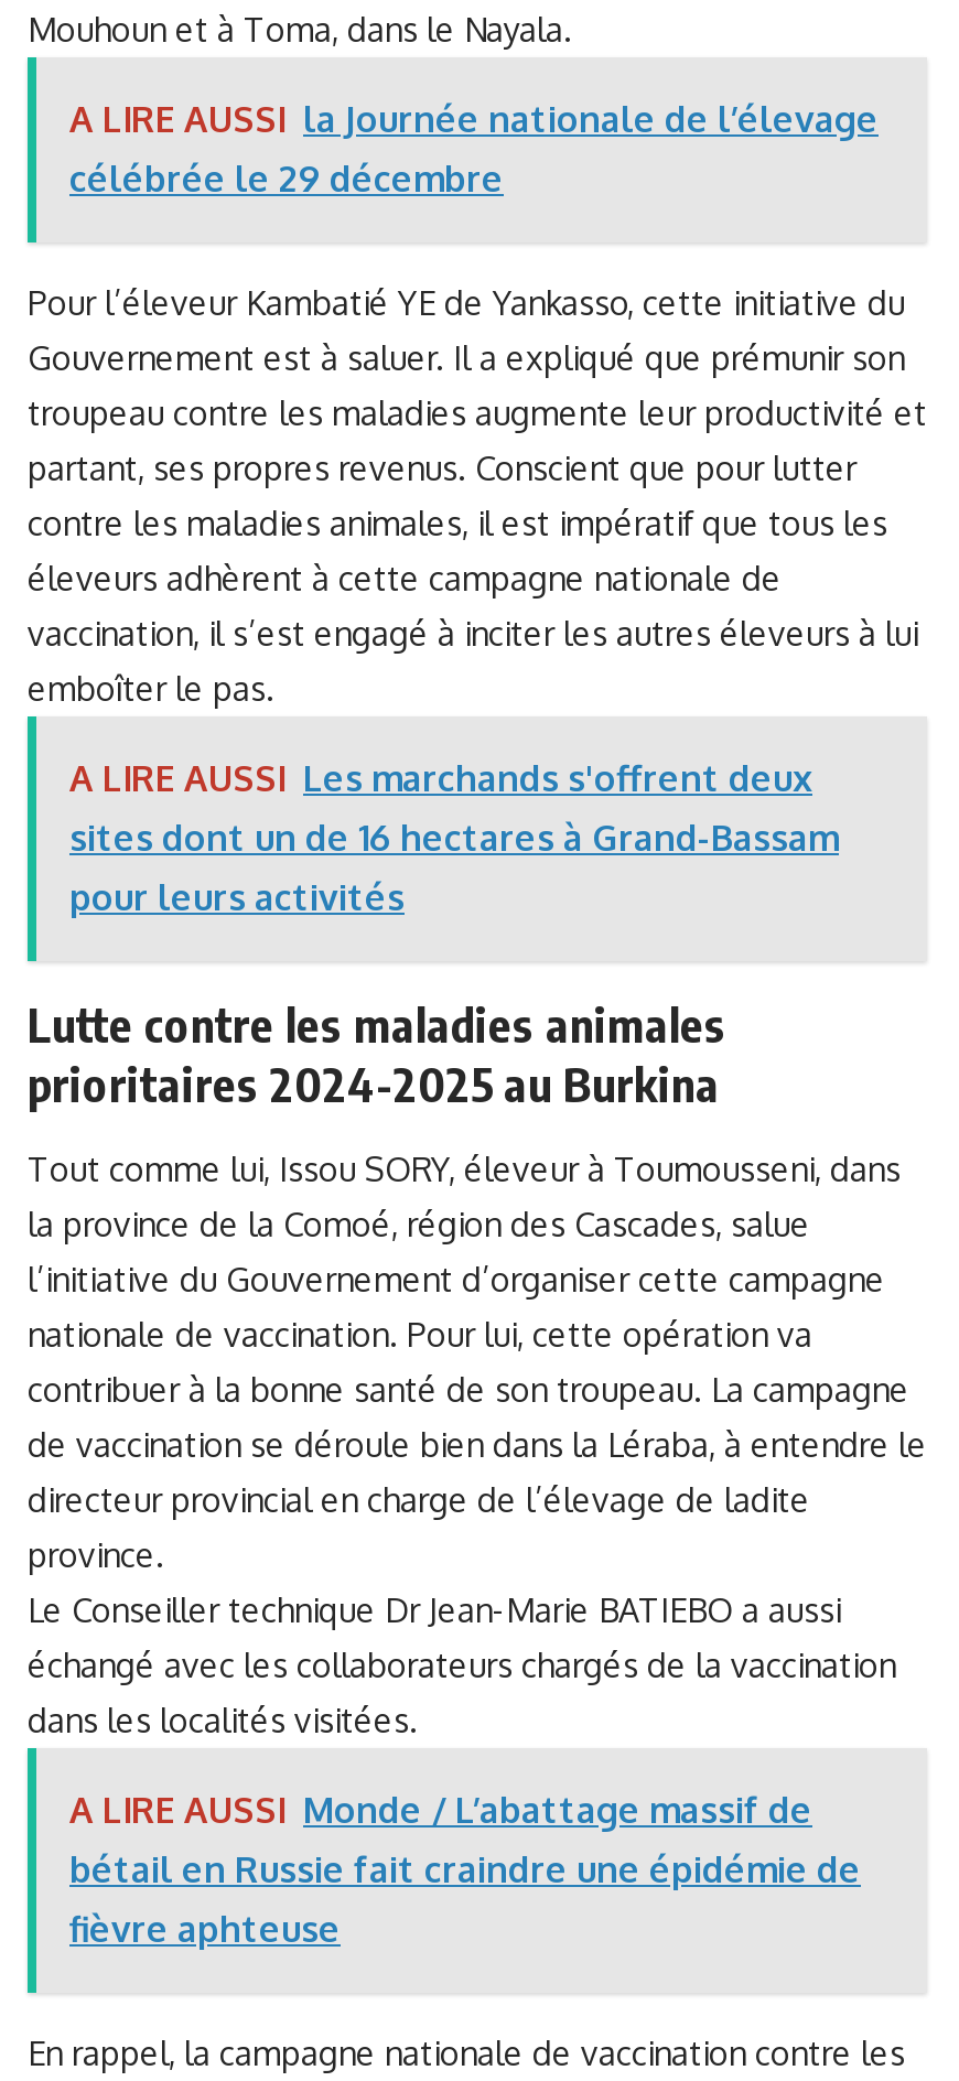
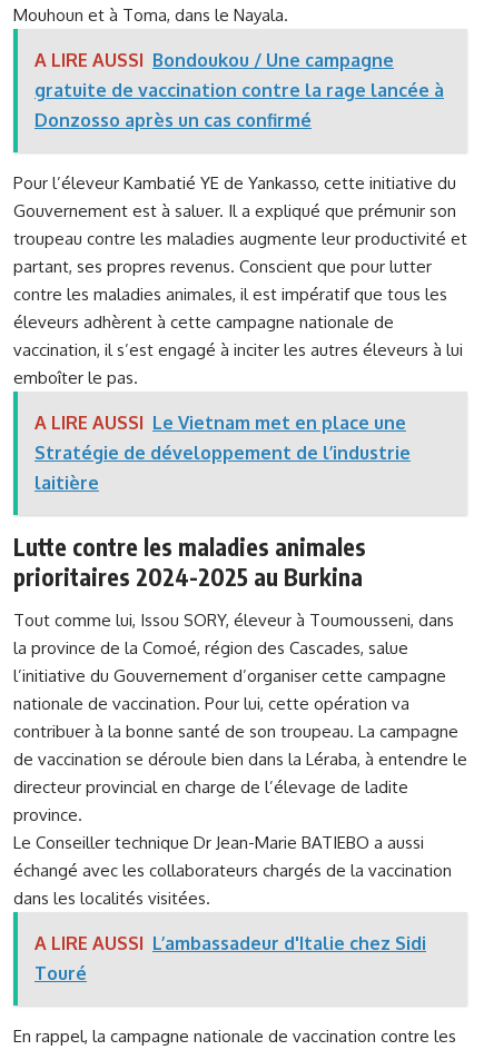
[69,96,879,200] A LIRE AUSSI la Journée nationale de l’élevage | célébrée le 29 décembre -> [34,48,444,131] A LIRE AUSSI Bondoukou / Une campagne | gratuite de vaccination contre la rage lancée à | Donzosso après un cas confirmé
moved [28,281,927,709] -> [13,172,467,388]: Pour l’éleveur Kambatié YE de Yankasso, cette initiative du | Gouvernement est à saluer. Il a expliqué que prémunir son | troupeau contre les maladies augmente leur productivité et | partant, ses propres revenus. Conscient que pour lutter | contre les maladies animales, il est impératif que tous les | éleveurs adhèrent à cette campagne nationale de | vaccination, il s’est engagé à inciter les autres éleveurs à lui | emboîter le pas.
[69,755,839,918] A LIRE AUSSI Les marchands s'offrent deux | sites dont un de 16 hectares à Grand-Bassam | pour leurs activités -> [34,411,411,493] A LIRE AUSSI Le Vietnam met en place une | Stratégie de développement de l’industrie | laitière
moved [28,993,927,1742] -> [13,531,467,909]: Lutte contre les maladies animales | prioritaires 2024-2025 au Burkina | Tout comme lui, Issou SORY, éleveur à Toumousseni, dans | ... | échangé avec les collaborateurs chargés de la vaccination | dans les localités visitées.
[69,1788,861,1951] A LIRE AUSSI Monde / L’abattage massif de | bétail en Russie fait craindre une épidémie de | fièvre aphteuse -> [34,932,426,984] A LIRE AUSSI L’ambassadeur d'Italie chez Sidi | Touré

